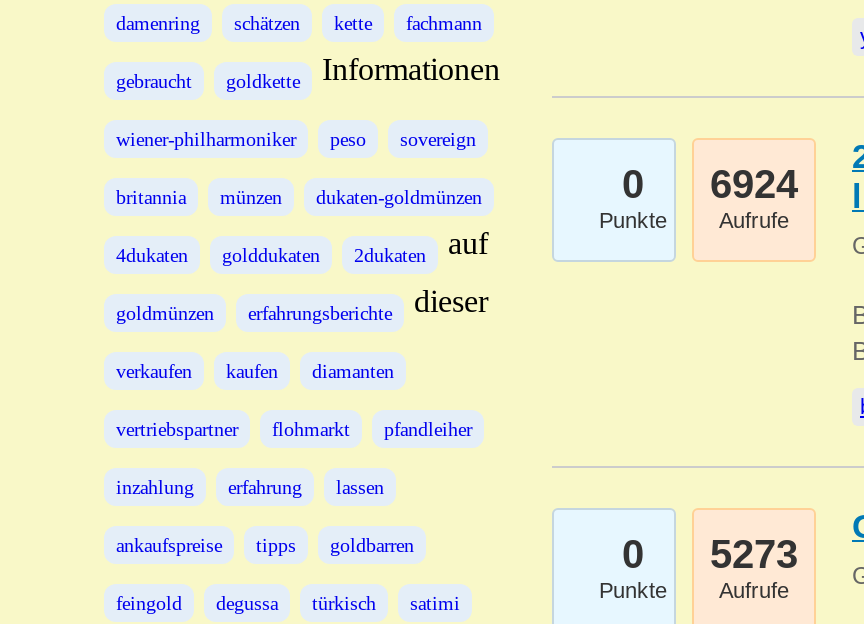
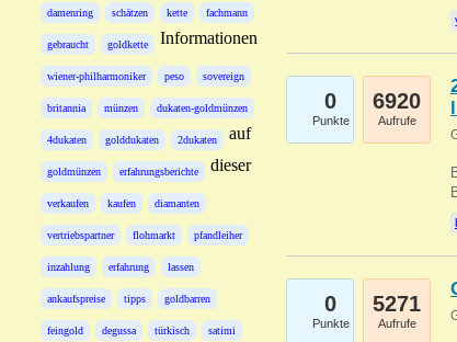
[710,162,798,206] 6924 -> [373,89,421,113] 6920
[710,532,798,576] 5273 -> [373,292,421,316] 5271

